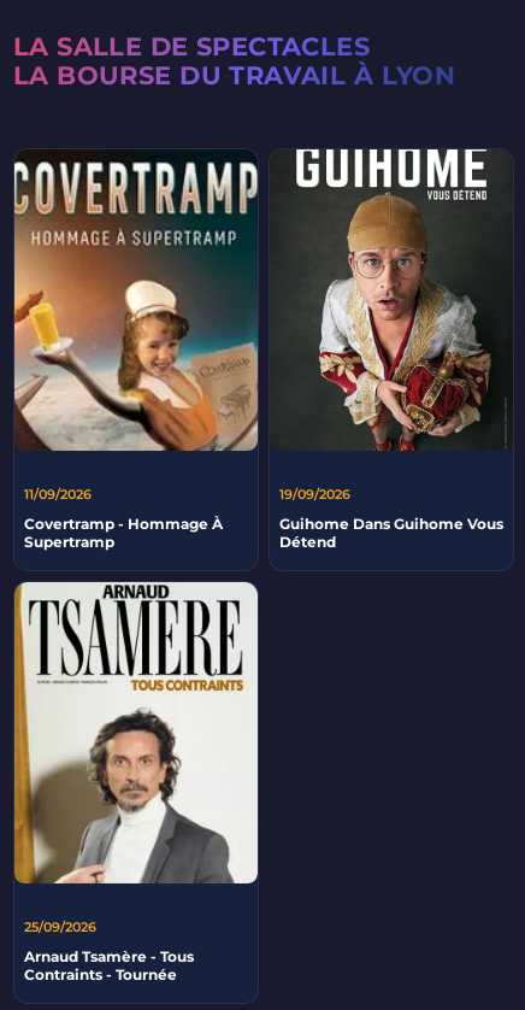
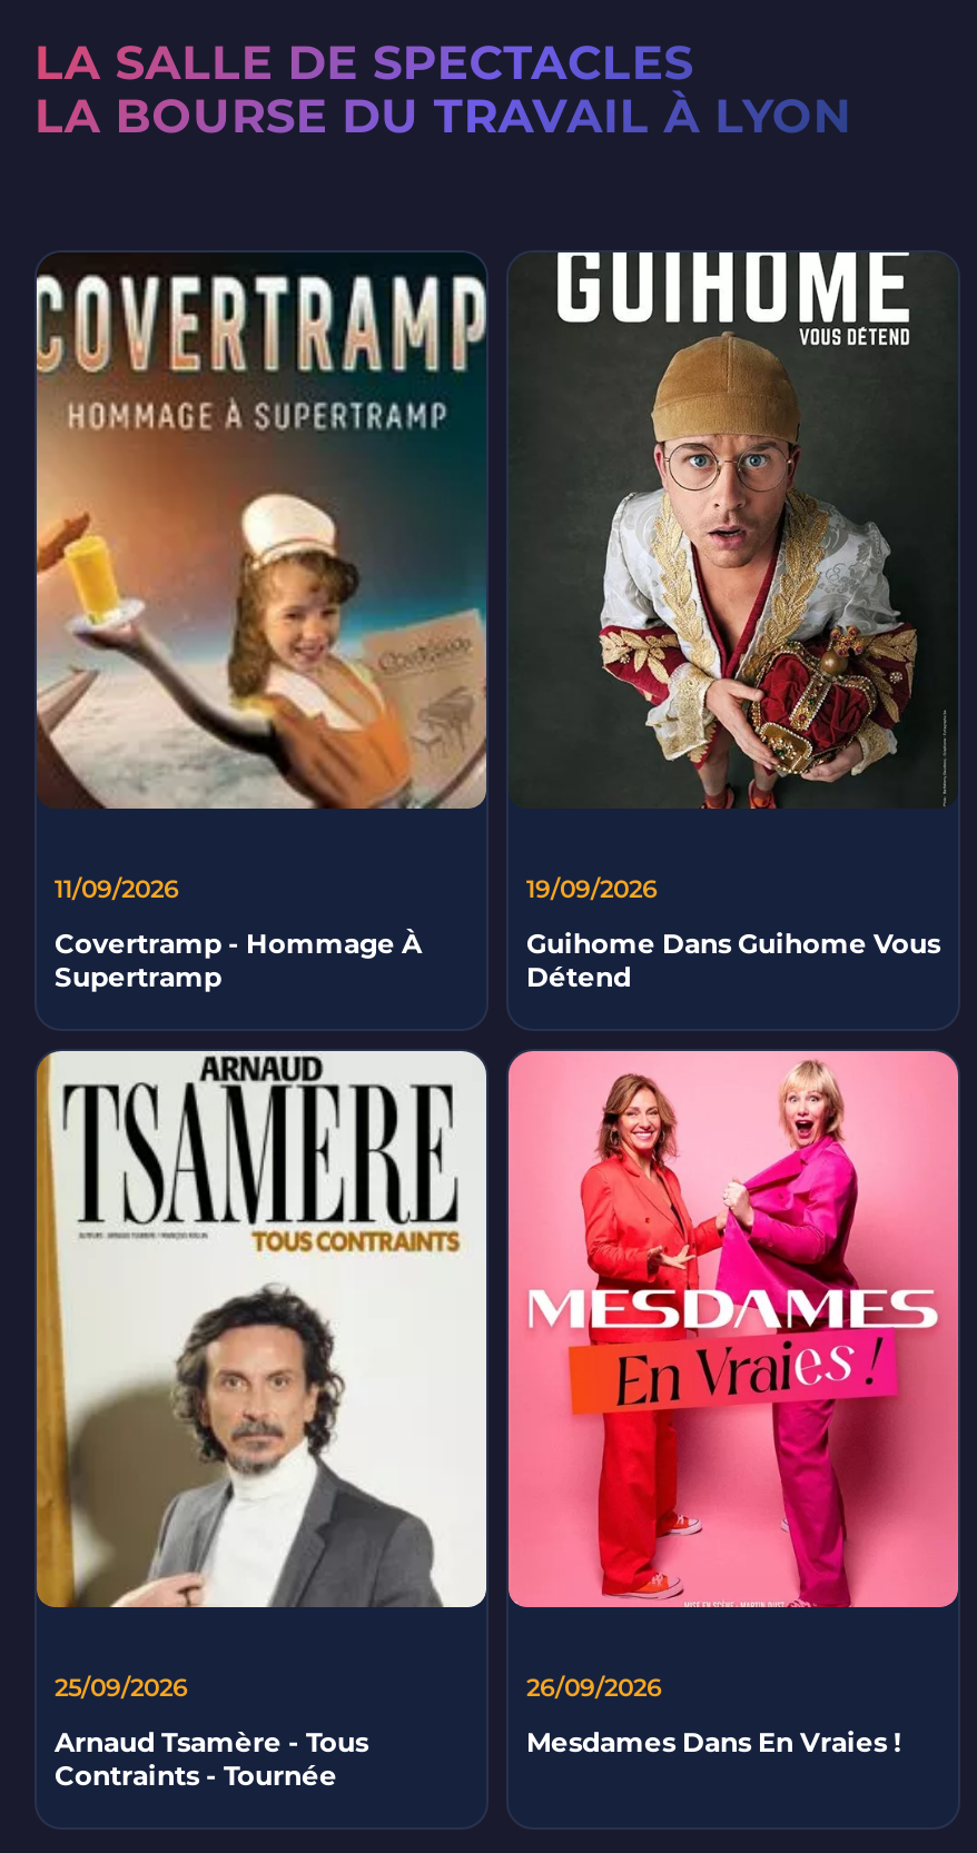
none -> [506,1049,960,1758] [image] | 26/09/2026 | Mesdames Dans En Vraies !

